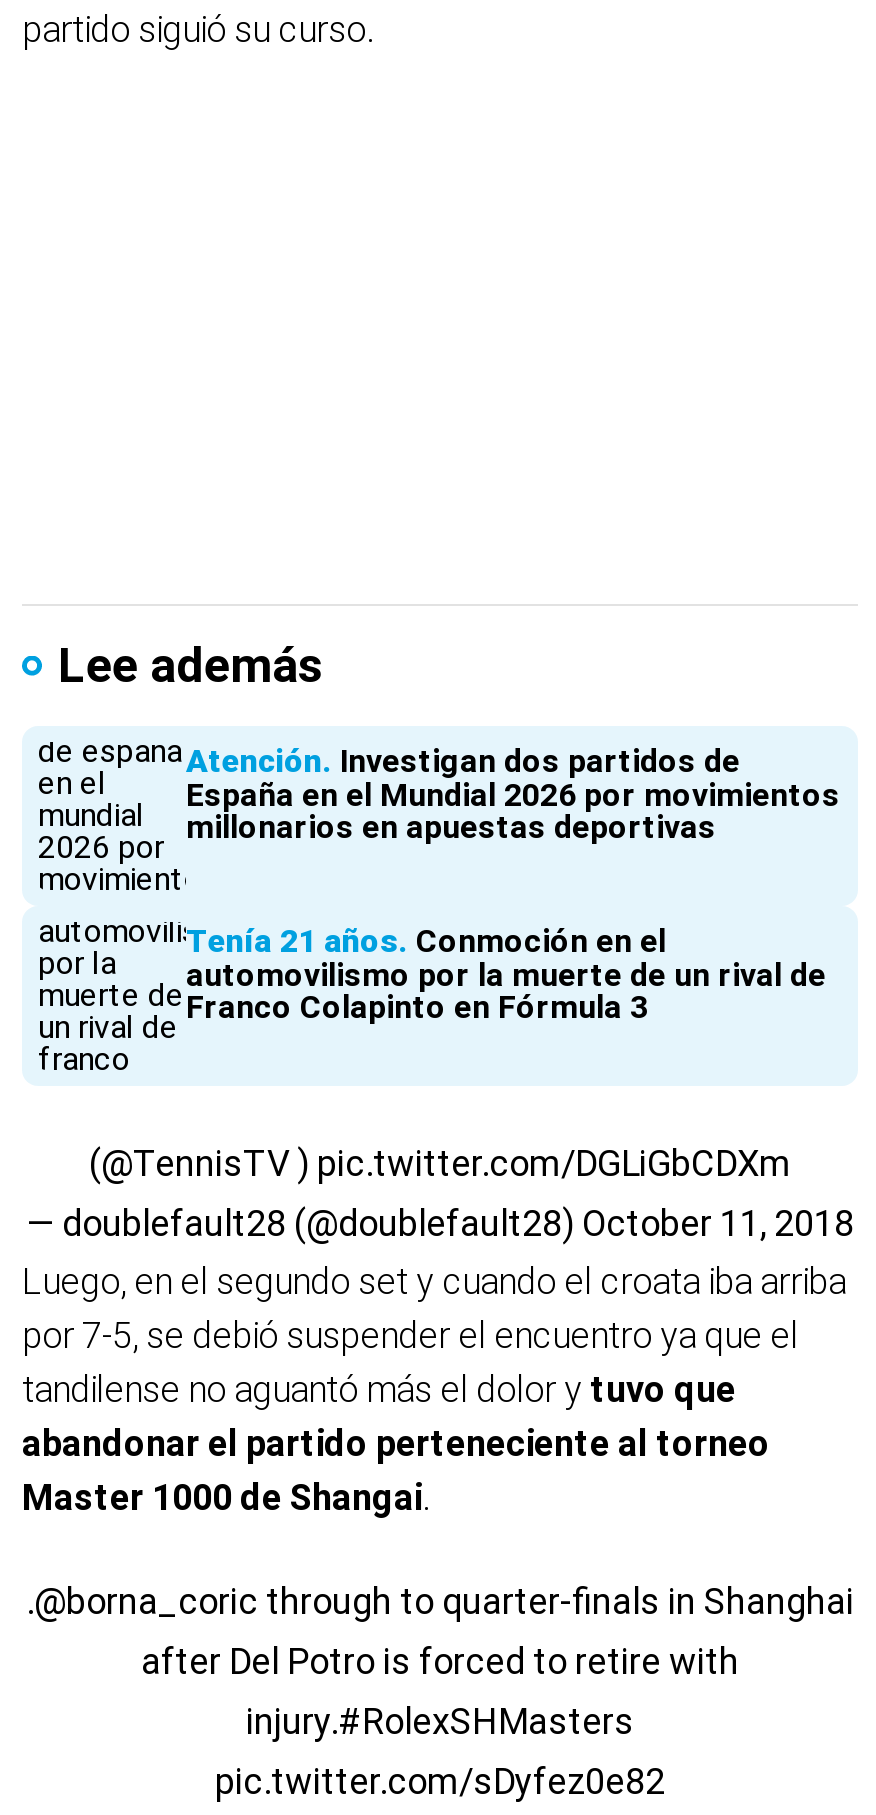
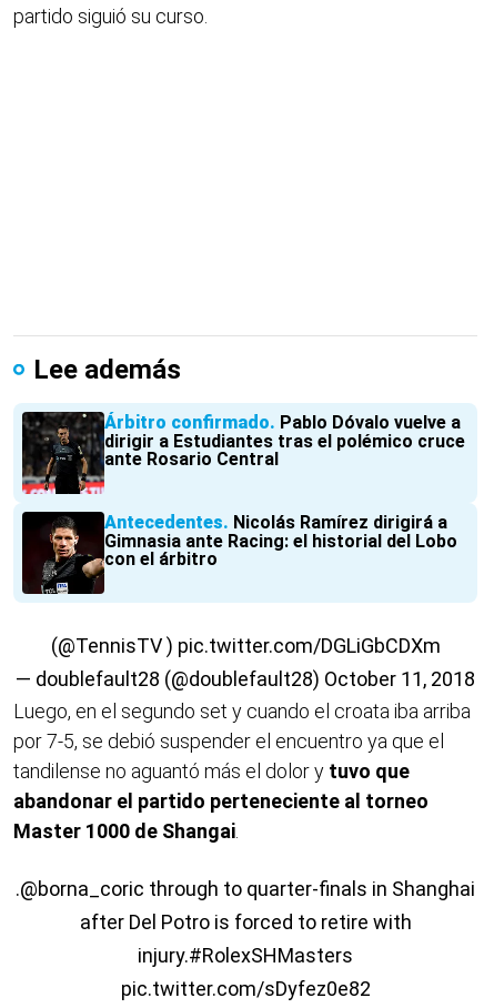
[36,740,840,892] [image] | Atención Investigan dos partidos de | España en el Mundial 2026 por movimientos | millonarios en apuestas deportivas -> [21,411,465,495] [image] | Árbitro confirmado Pablo Dóvalo vuelve a | dirigir a Estudiantes tras el polémico cruce | ante Rosario Central
[38,920,826,1072] [image] | Tenía 21 años Conmoción en el | automovilismo por la muerte de un rival de | Franco Colapinto en Fórmula 3 -> [21,511,457,595] [image] | Antecedentes Nicolás Ramírez dirigirá a | Gimnasia ante Racing: el historial del Lobo | con el árbitro

